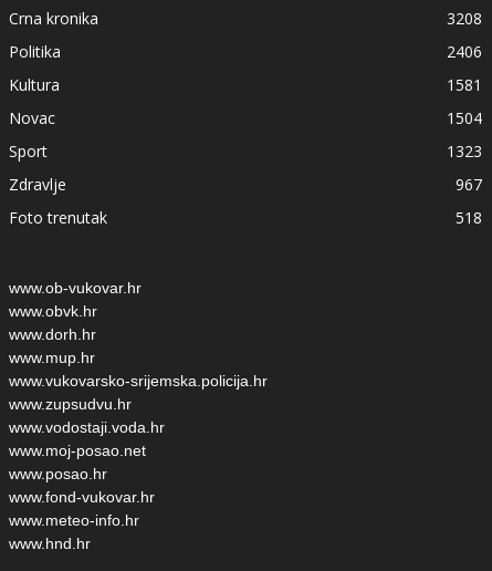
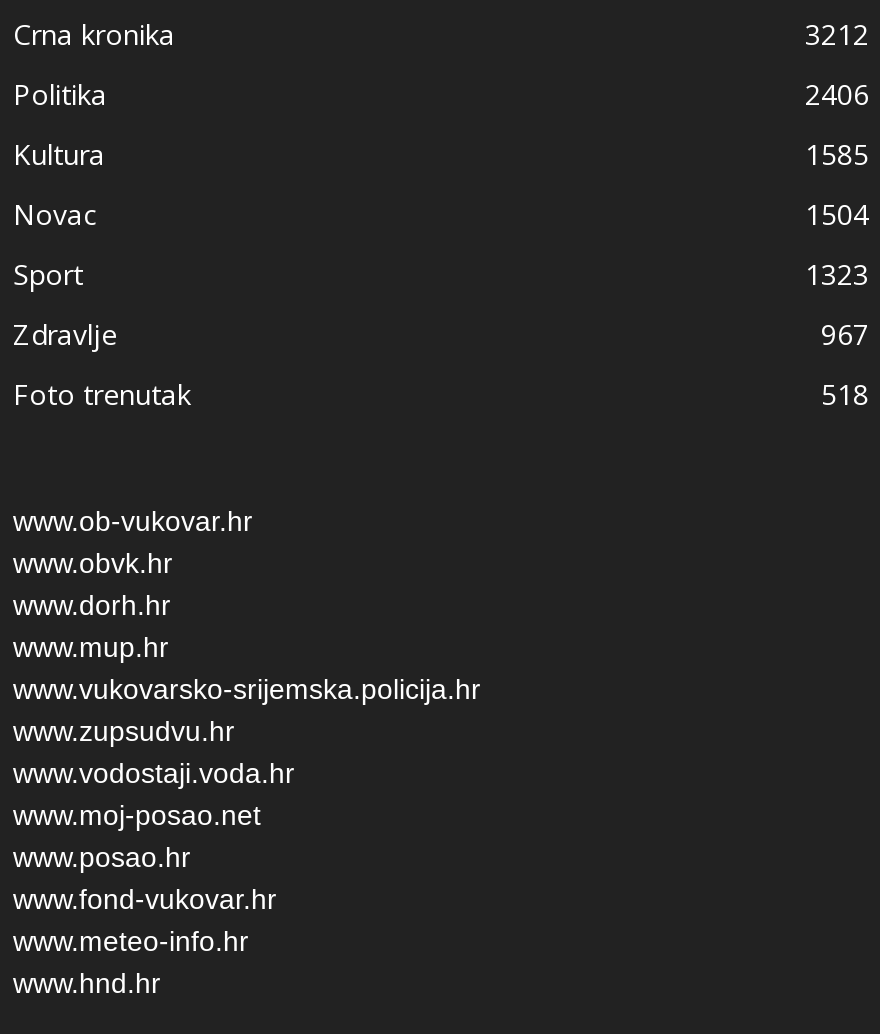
[447,8,482,29] 3208 -> [805,14,869,52] 3212
[447,75,482,96] 1581 -> [805,134,869,172] 1585

